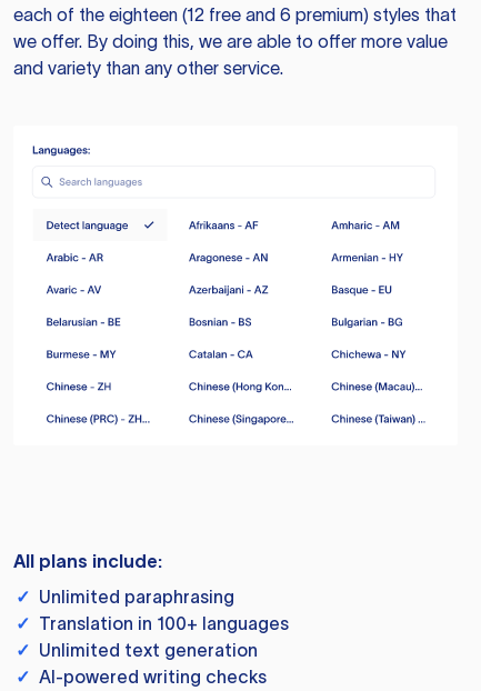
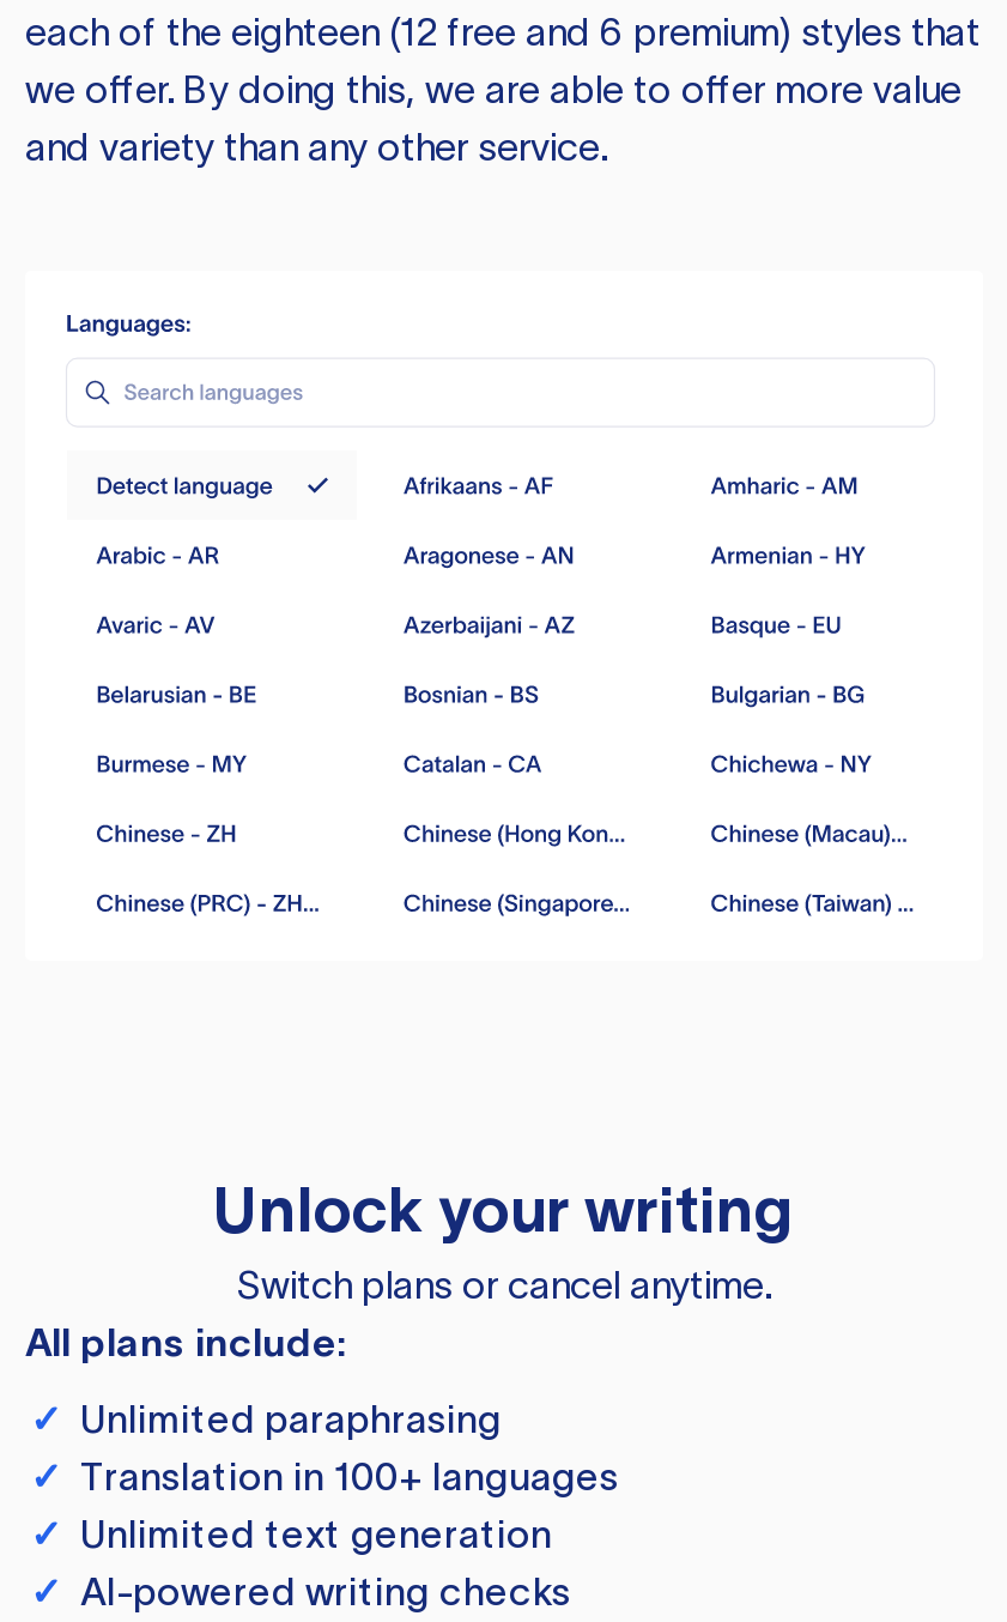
none -> [213,1174,795,1306] Unlock your writing | Switch plans or cancel anytime.

